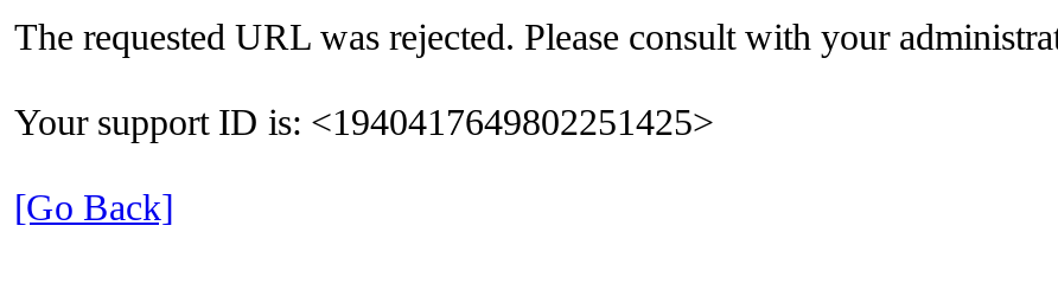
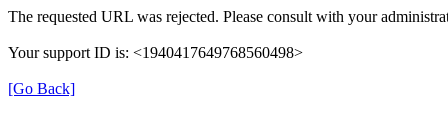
[14,102,714,142] Your support ID is: <1940417649802251425> -> [8,44,303,61] Your support ID is: <1940417649768560498>

